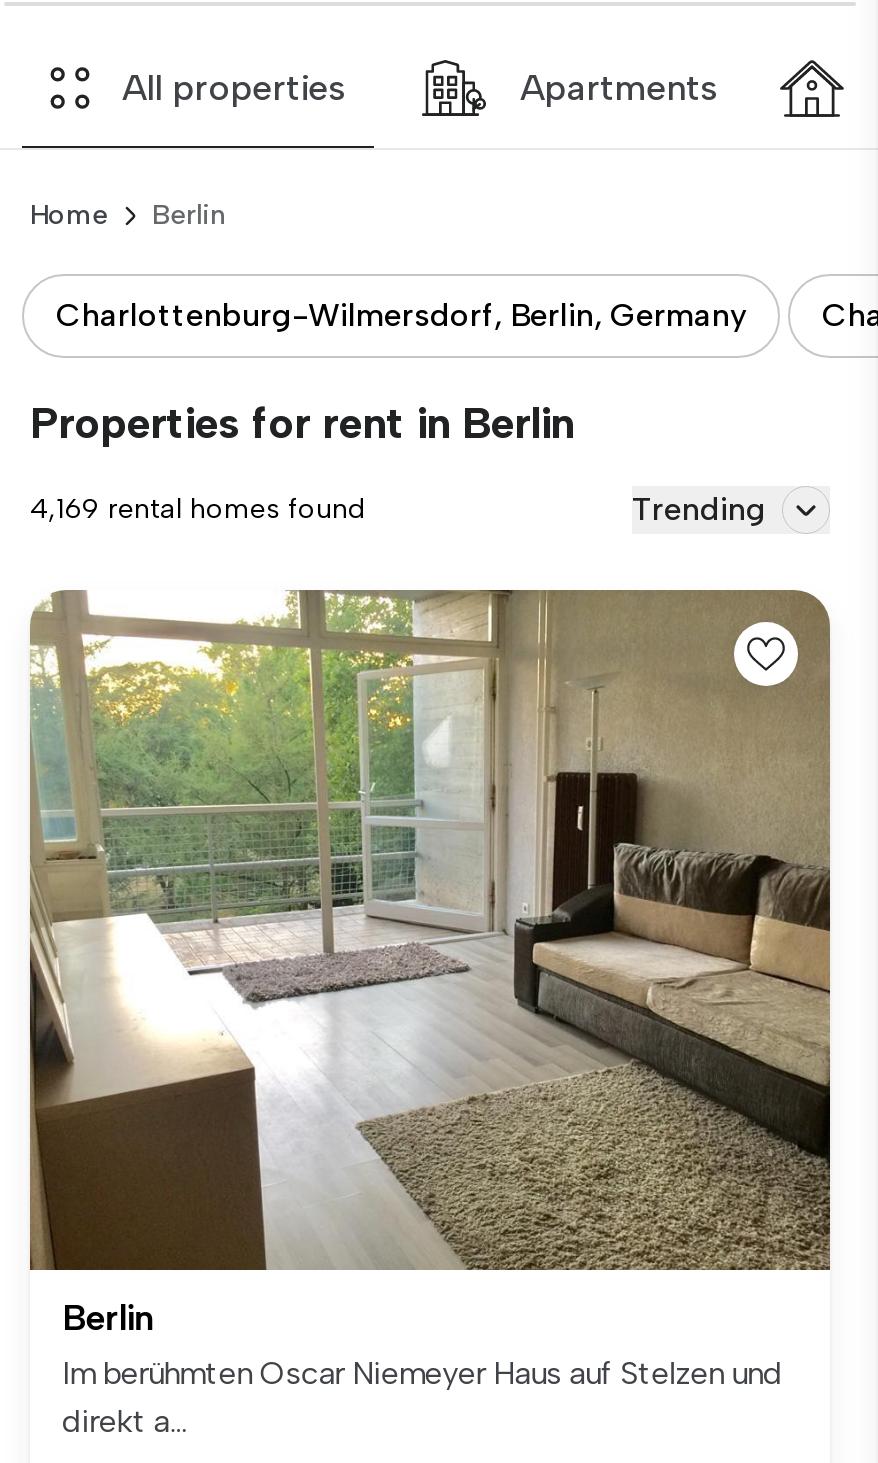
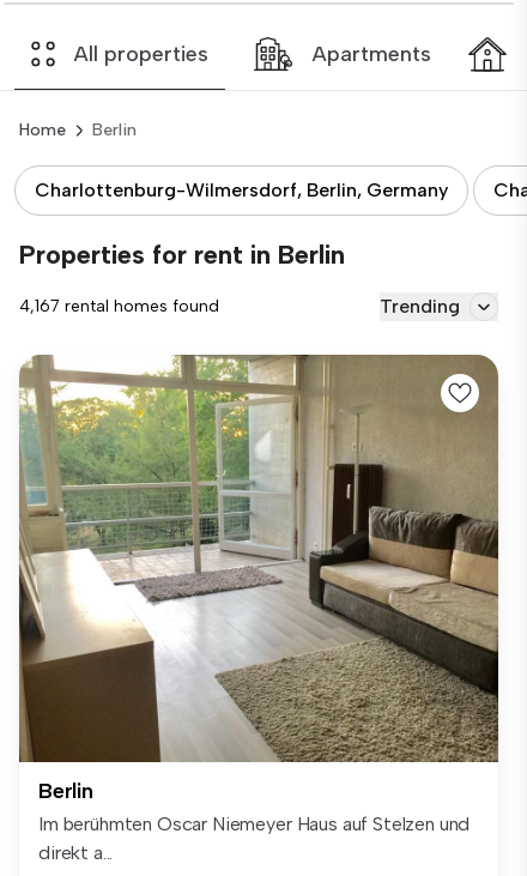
[30,492,366,526] 4,169 rental homes found -> [19,296,219,316] 4,167 rental homes found

